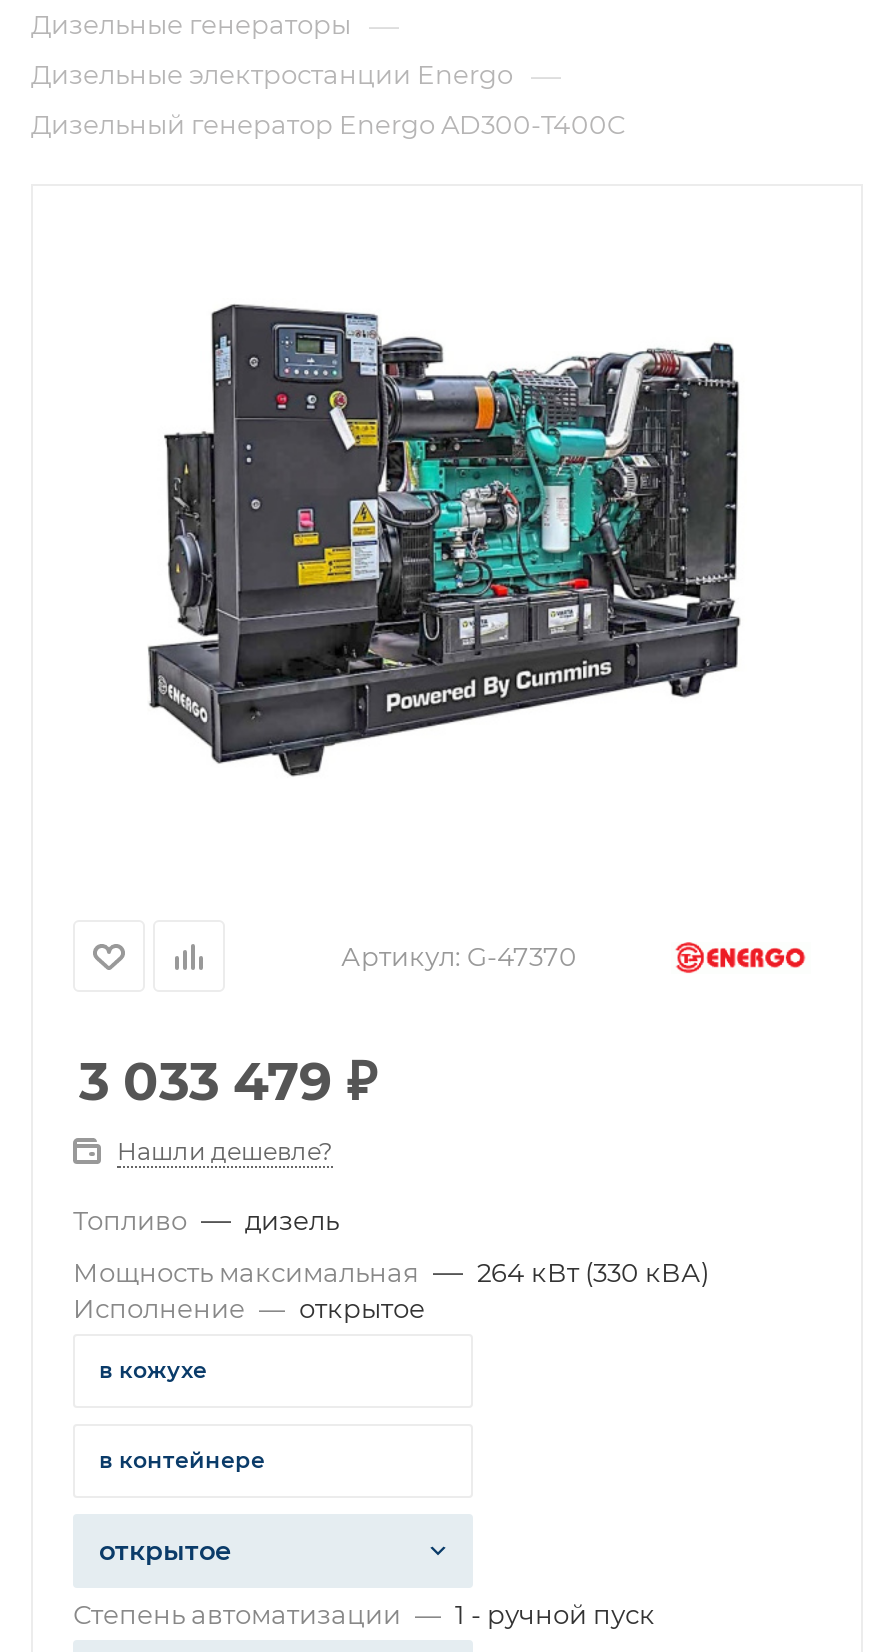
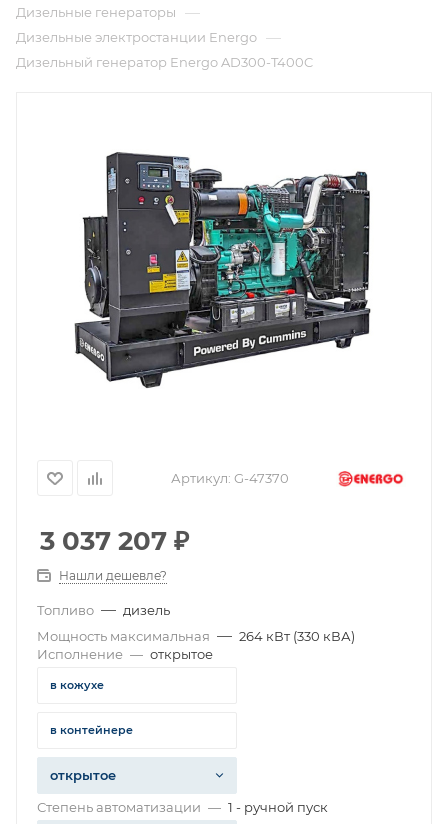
[79,1050,377,1114] 3 033 479 ₽ -> [40,525,189,557] 3 037 207 ₽

